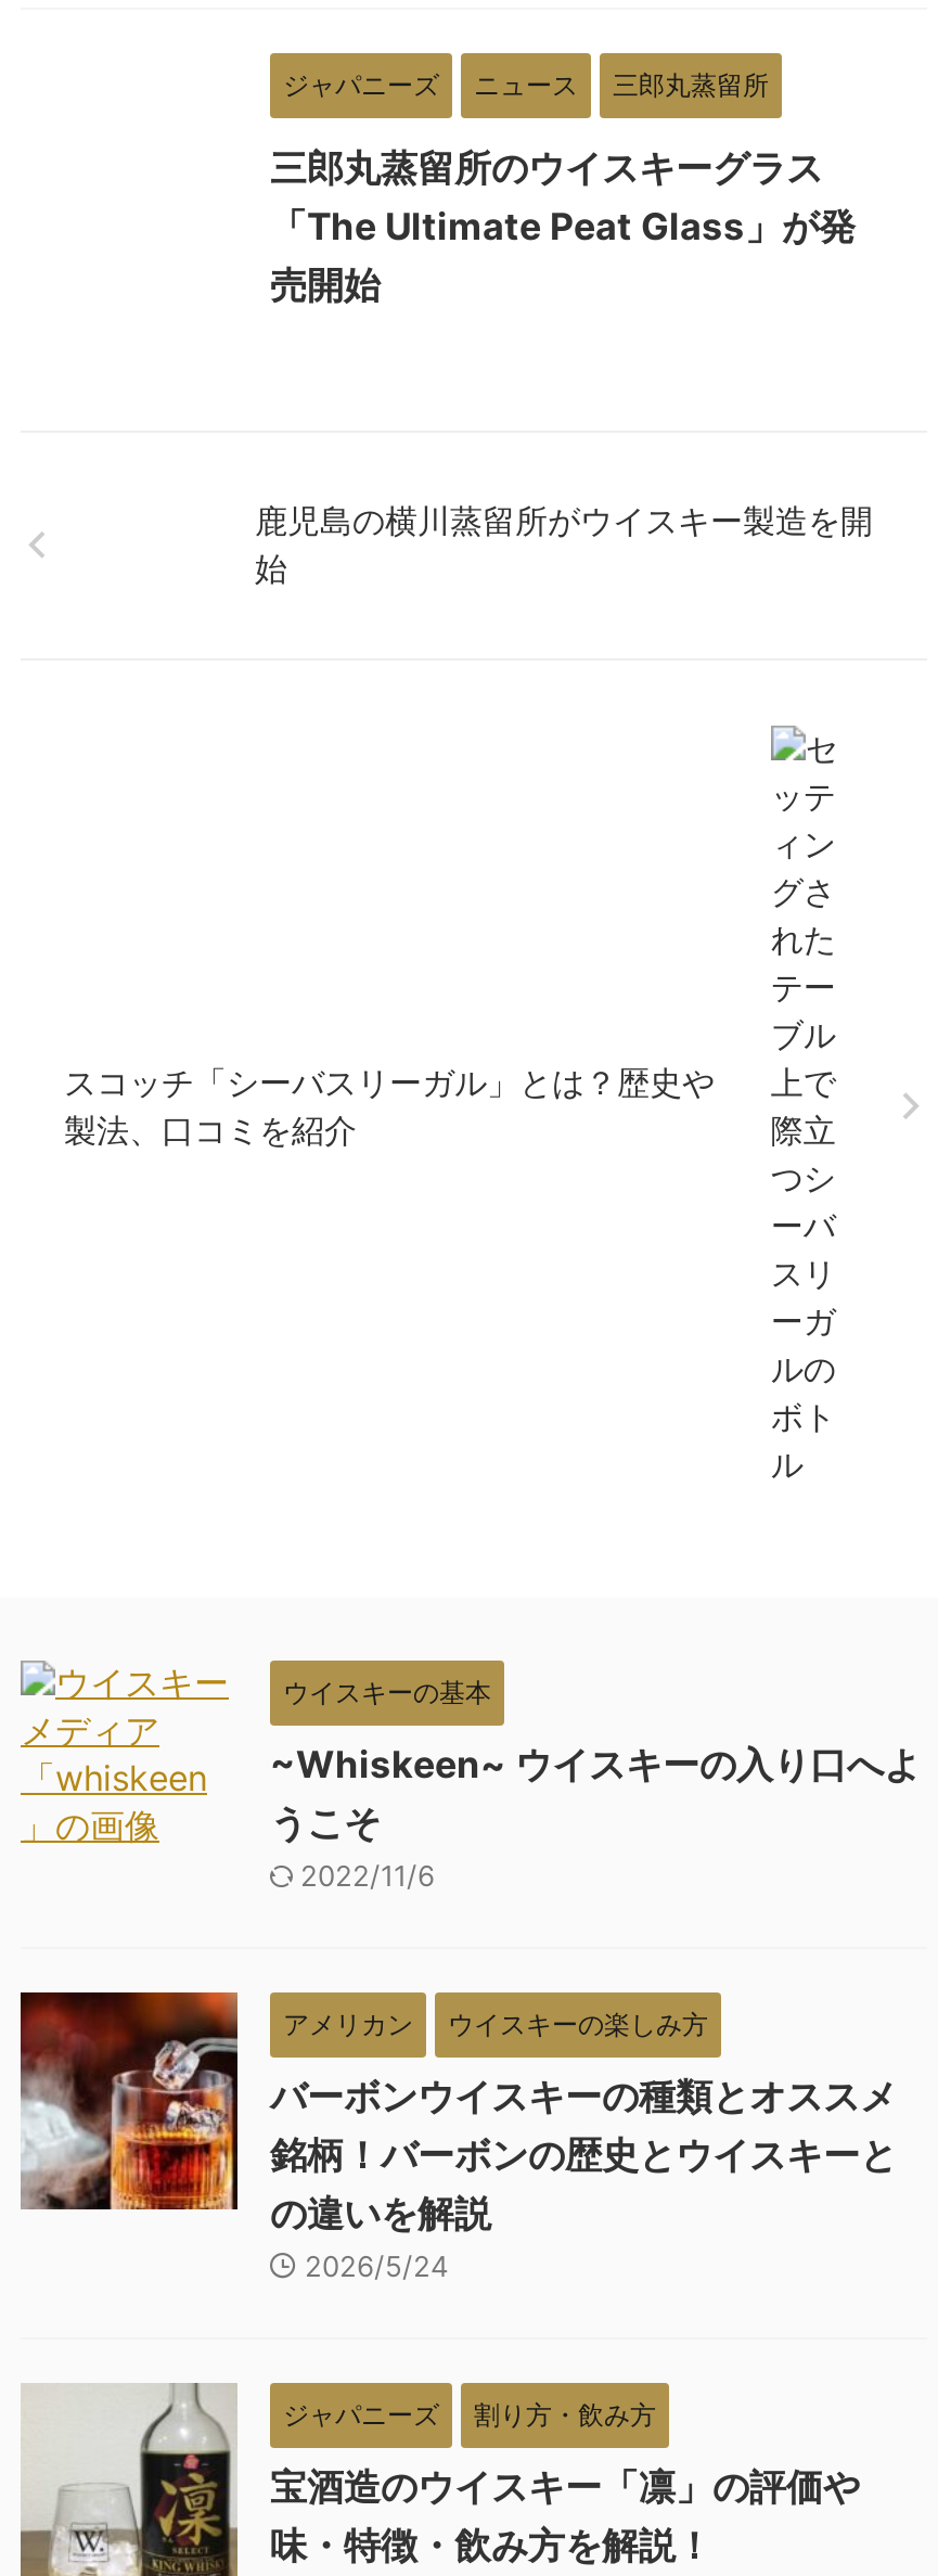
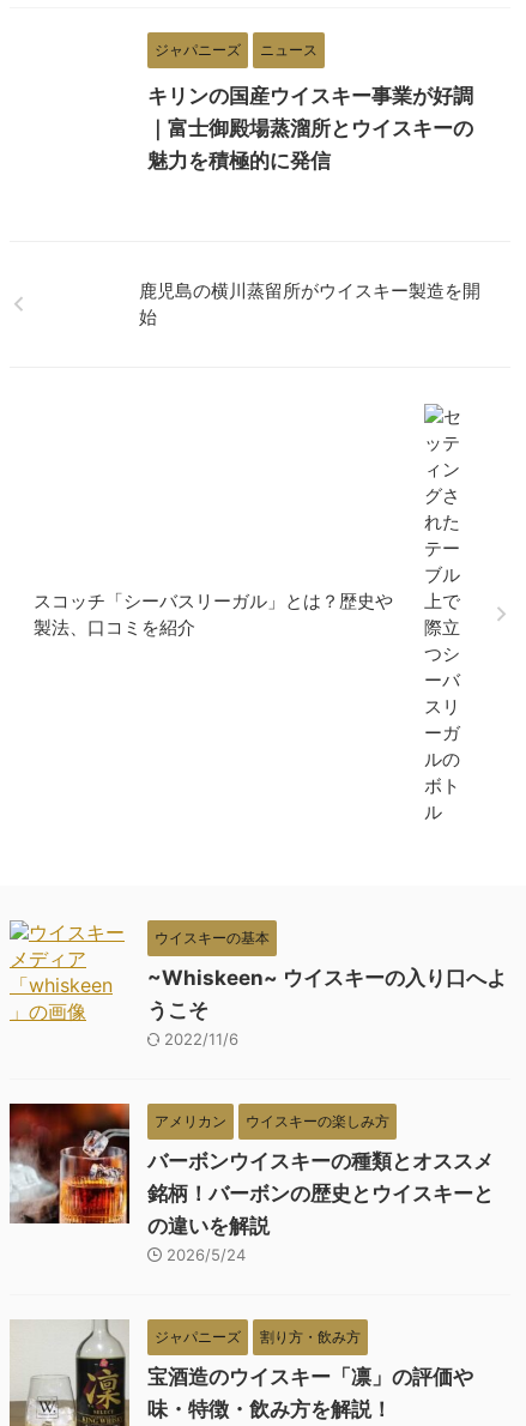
[270,68,856,307] 三郎丸蒸留所 | 三郎丸蒸留所のウイスキーグラス | 「The Ultimate Peat Glass」が発 | 売開始 -> [147,84,473,172] キリンの国産ウイスキー事業が好調 | ｜富士御殿場蒸溜所とウイスキーの | 魅力を積極的に発信

